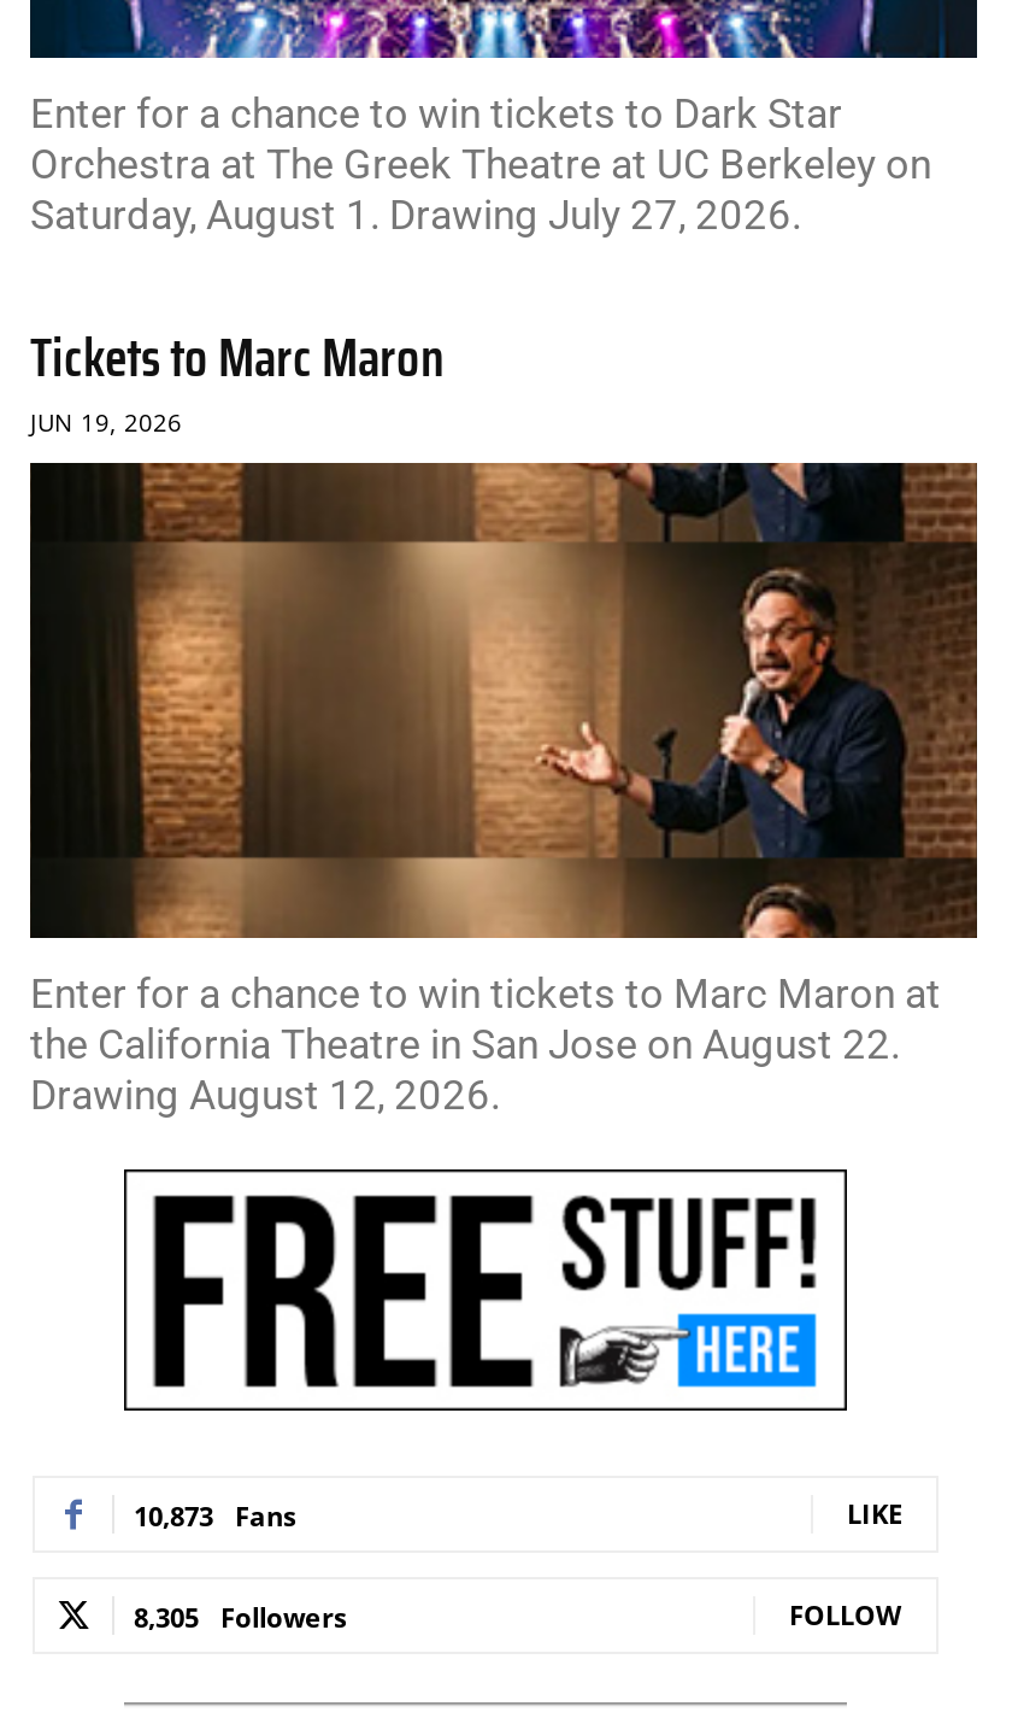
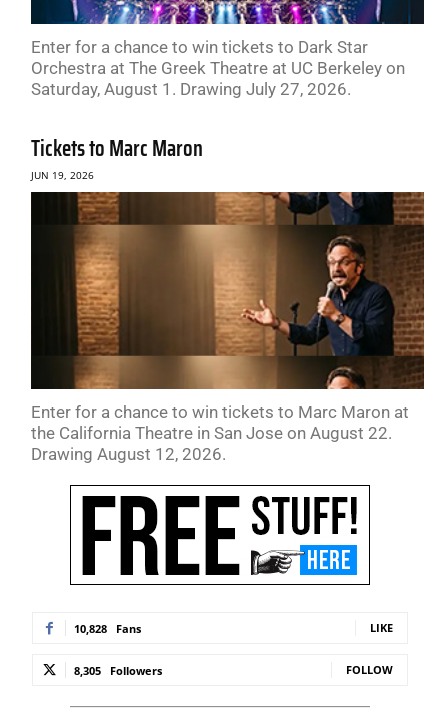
[134,1496,295,1532] 10,873 Fans -> [74,620,141,635] 10,828 Fans

